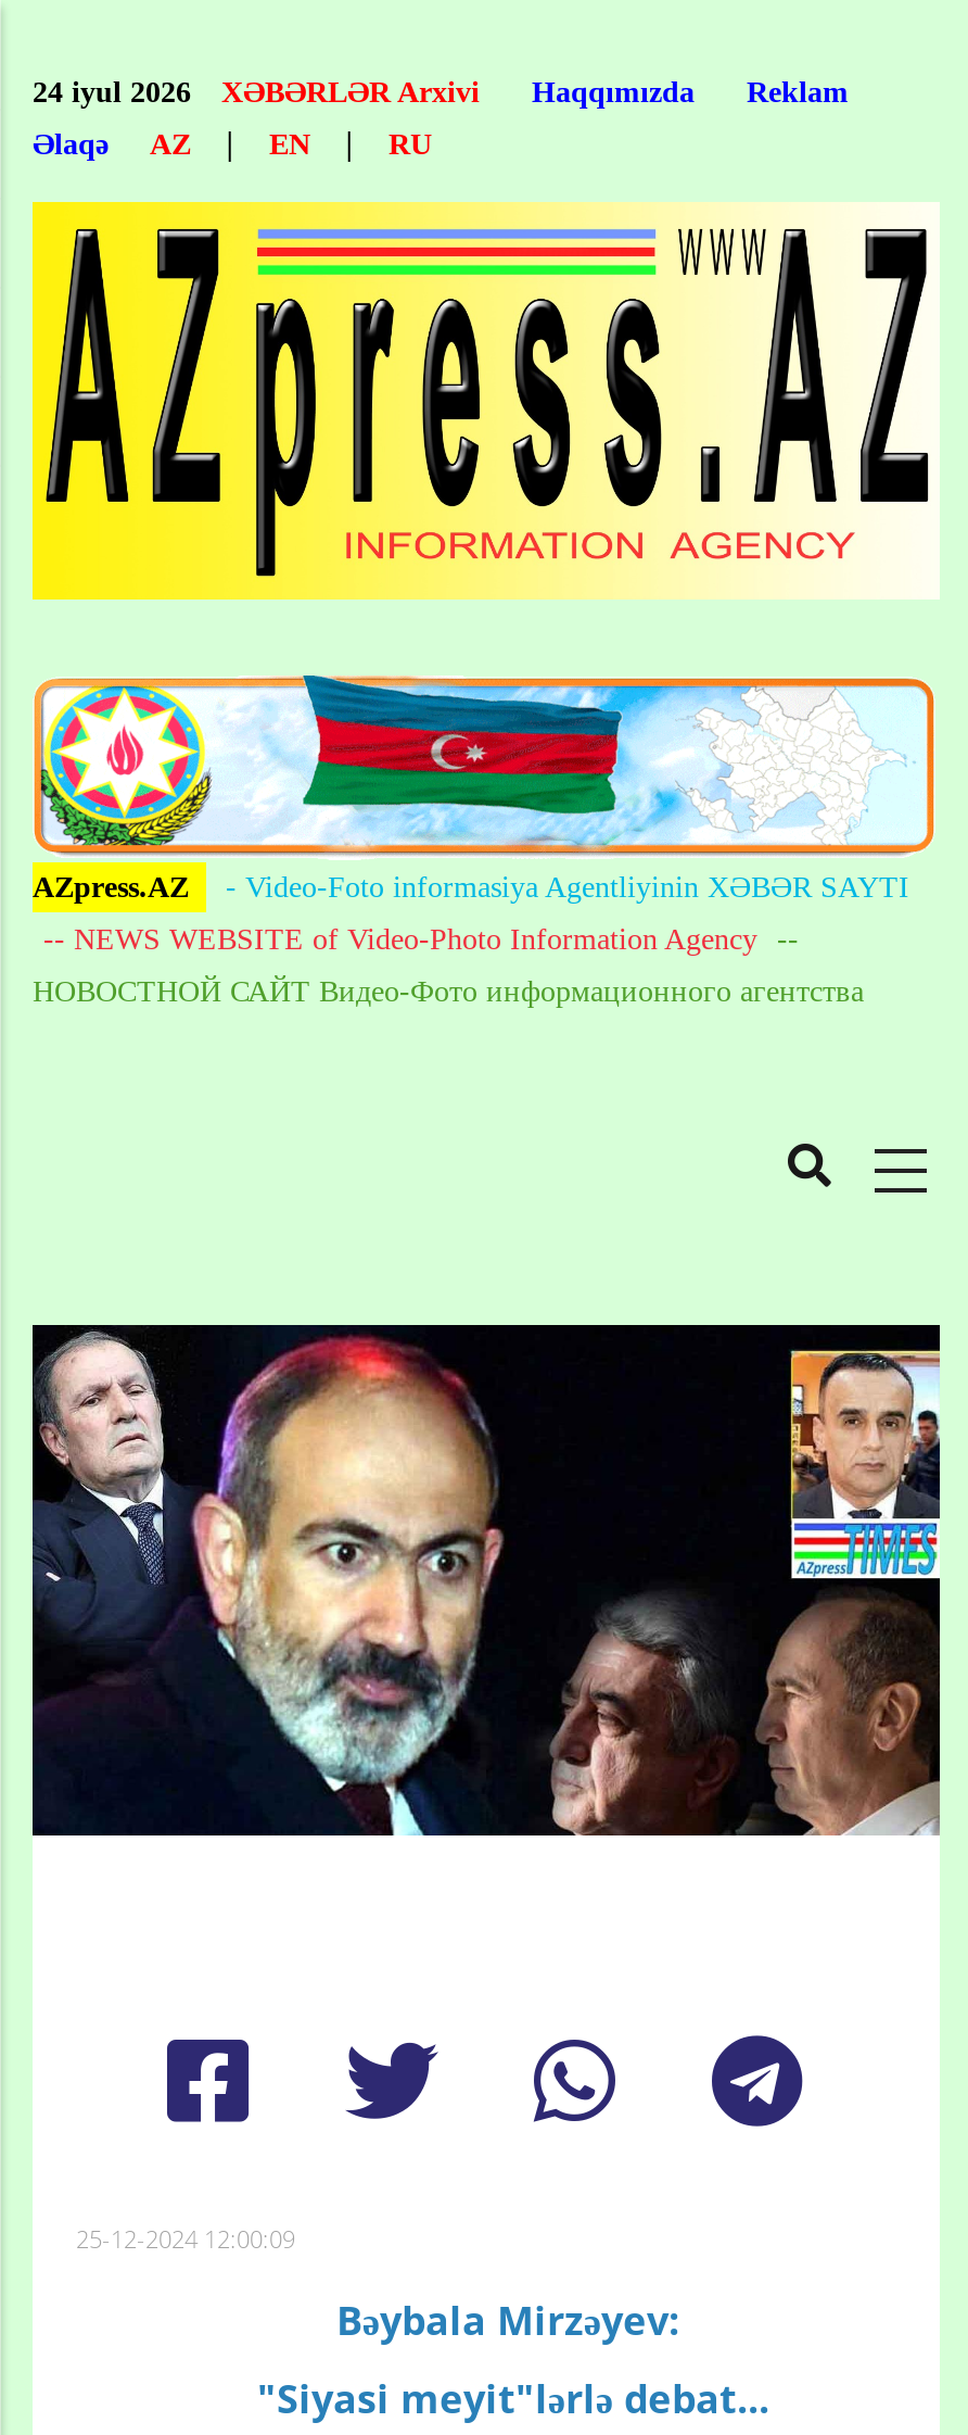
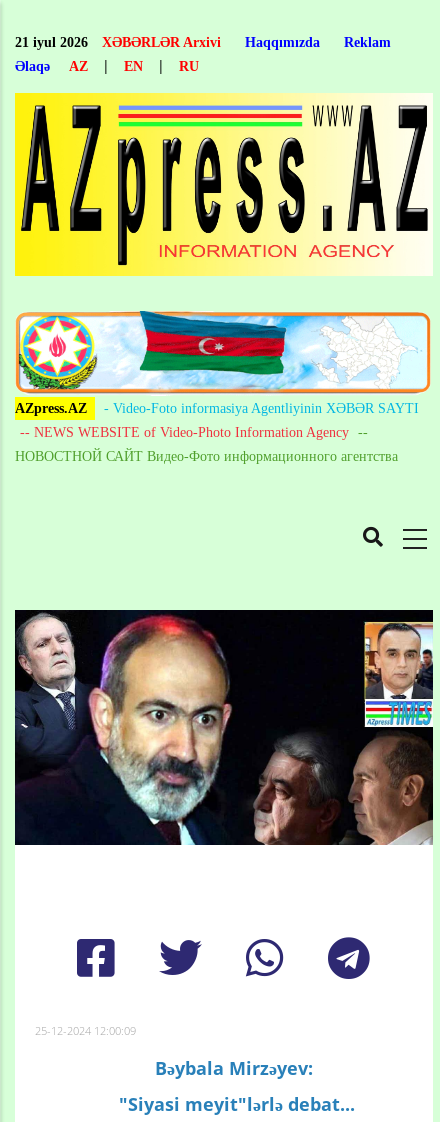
[33,76,191,109] 24 iyul 2026 -> [15,35,88,50] 21 iyul 2026

